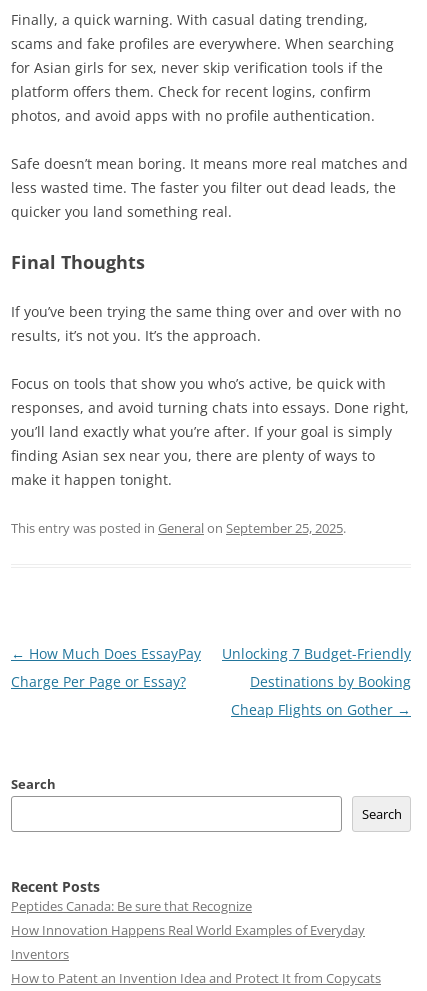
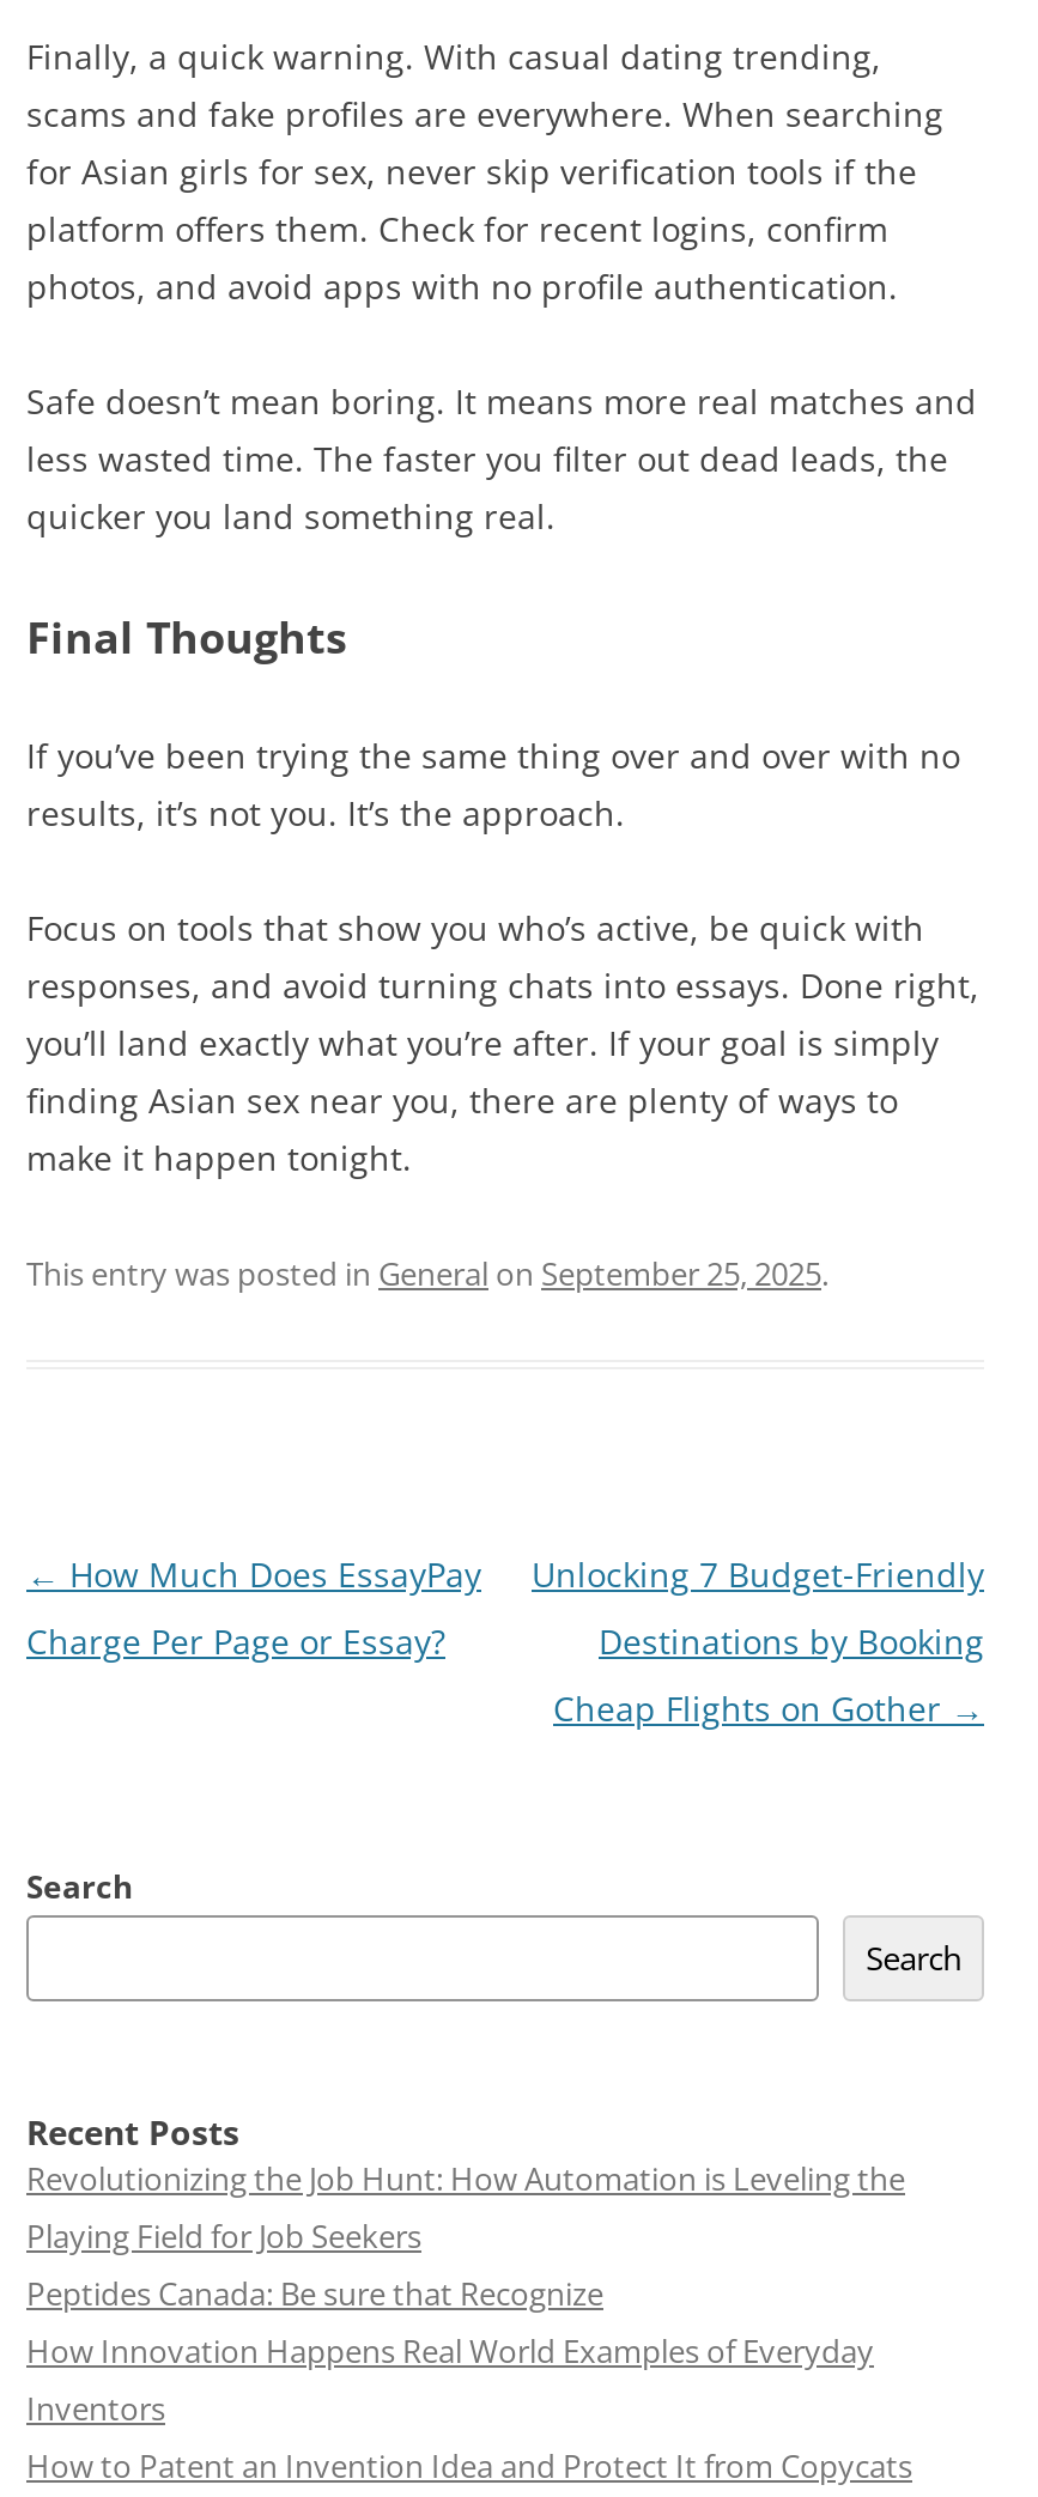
none -> [26,2157,905,2258] Revolutionizing the Job Hunt: How Automation is Leveling the | Playing Field for Job Seekers

